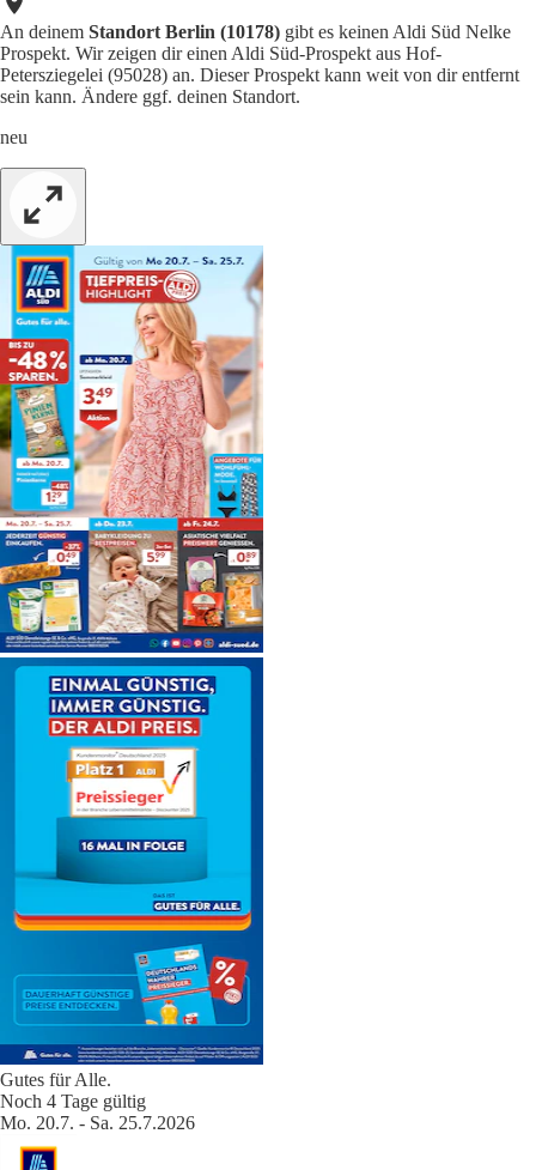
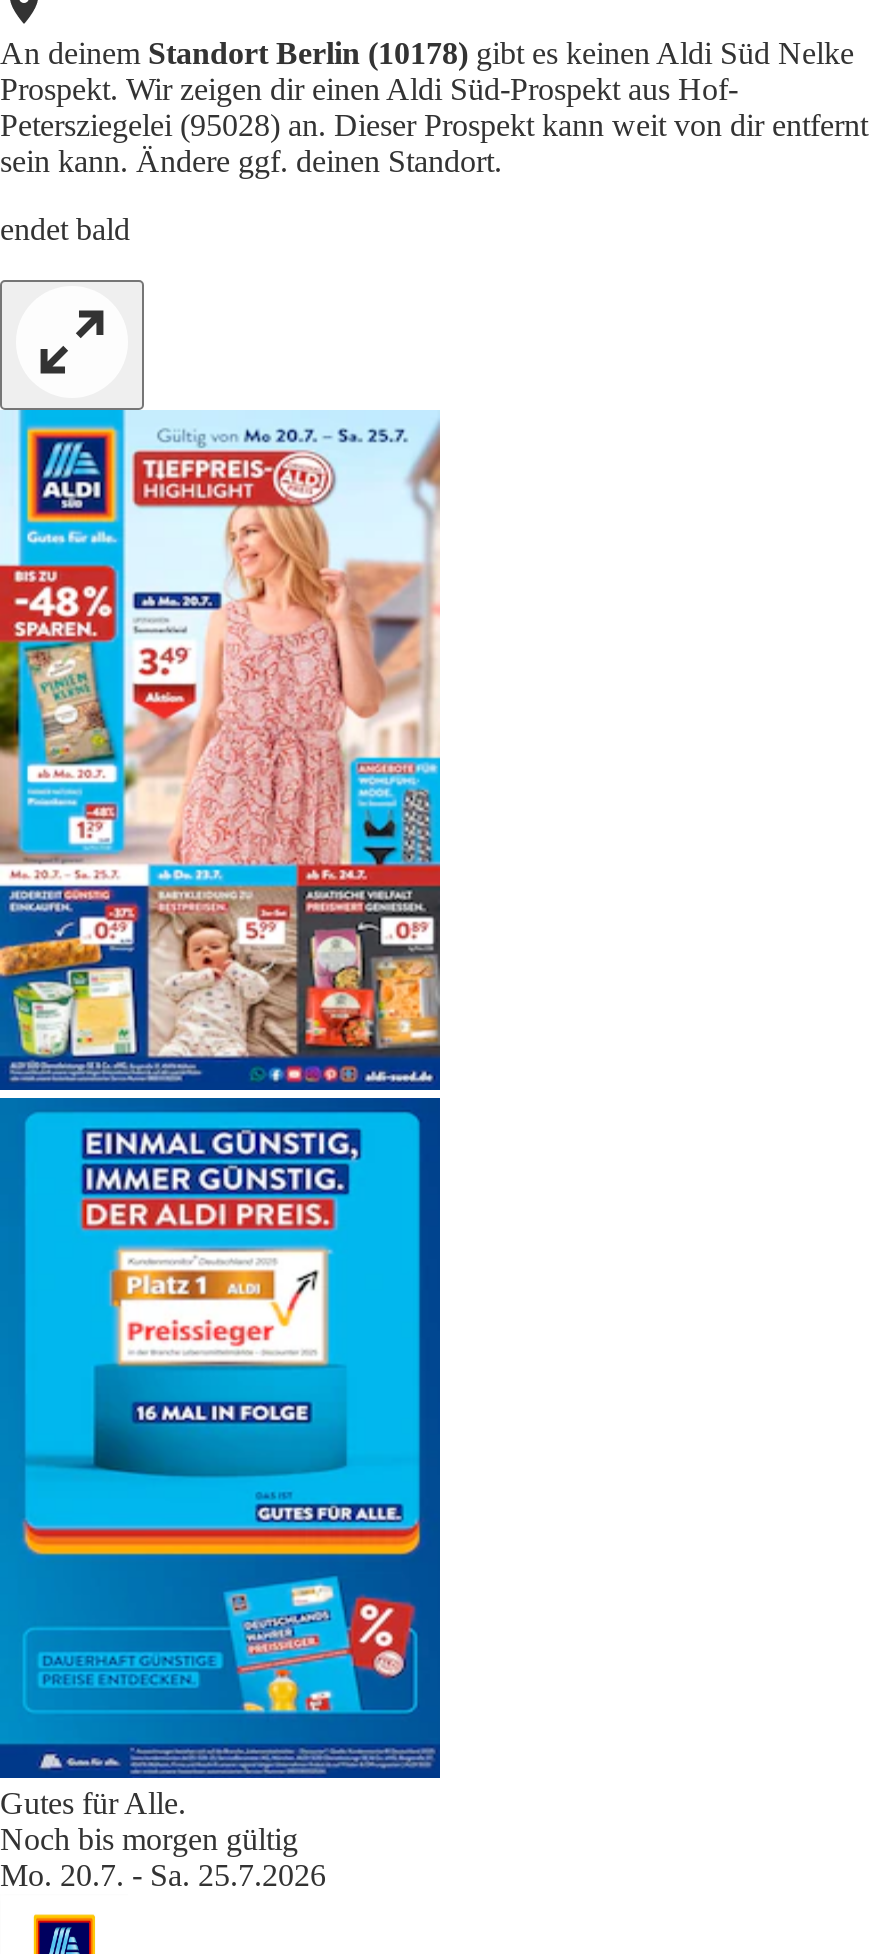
[0,126,28,147] neu -> [0,211,130,245] endet bald
[0,1090,146,1111] Noch 4 Tage gültig -> [0,1821,298,1855] Noch bis morgen gültig

